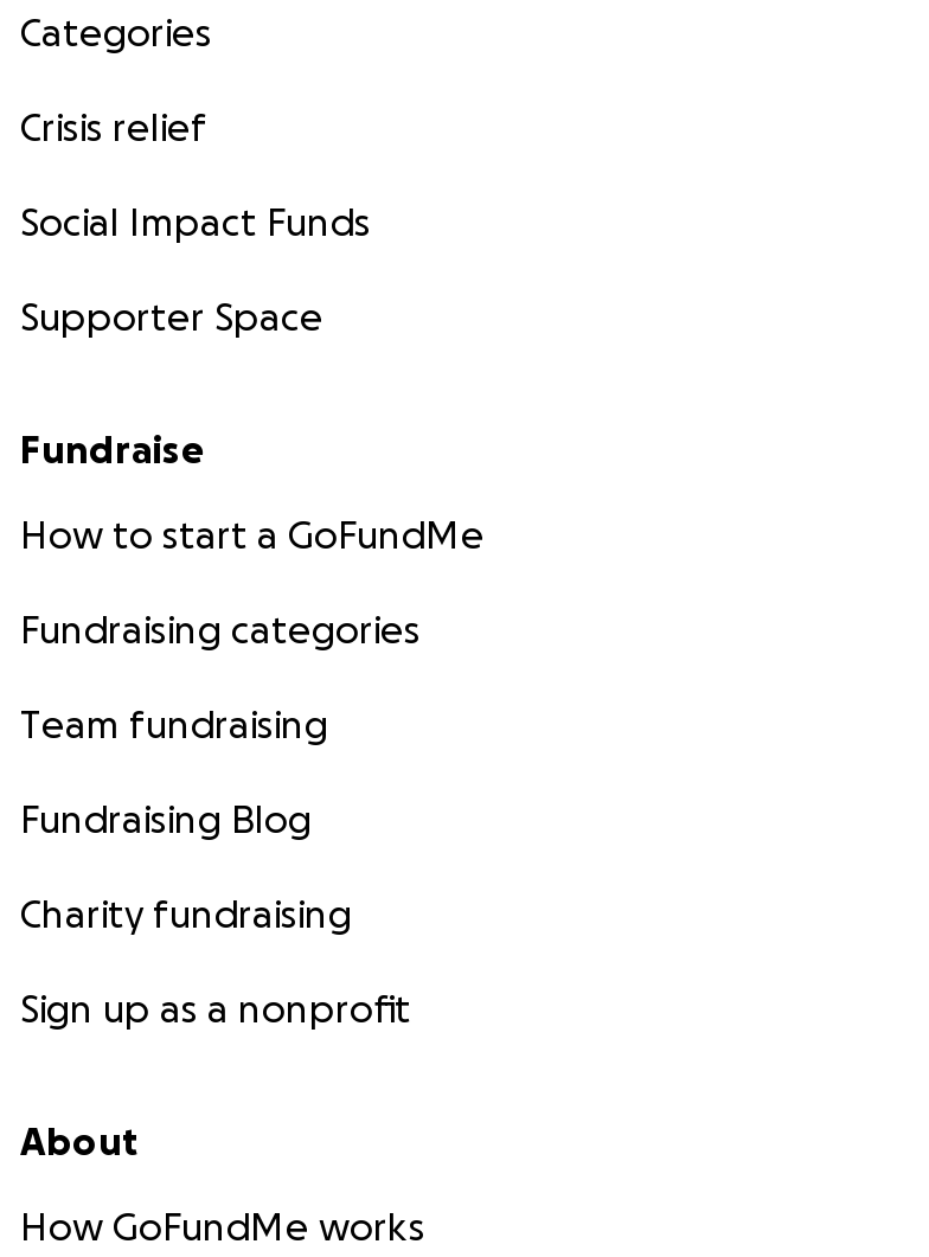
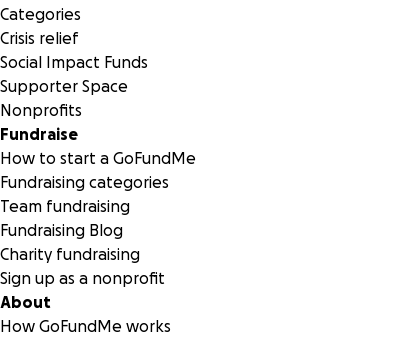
none -> [0,101,82,119] Nonprofits

